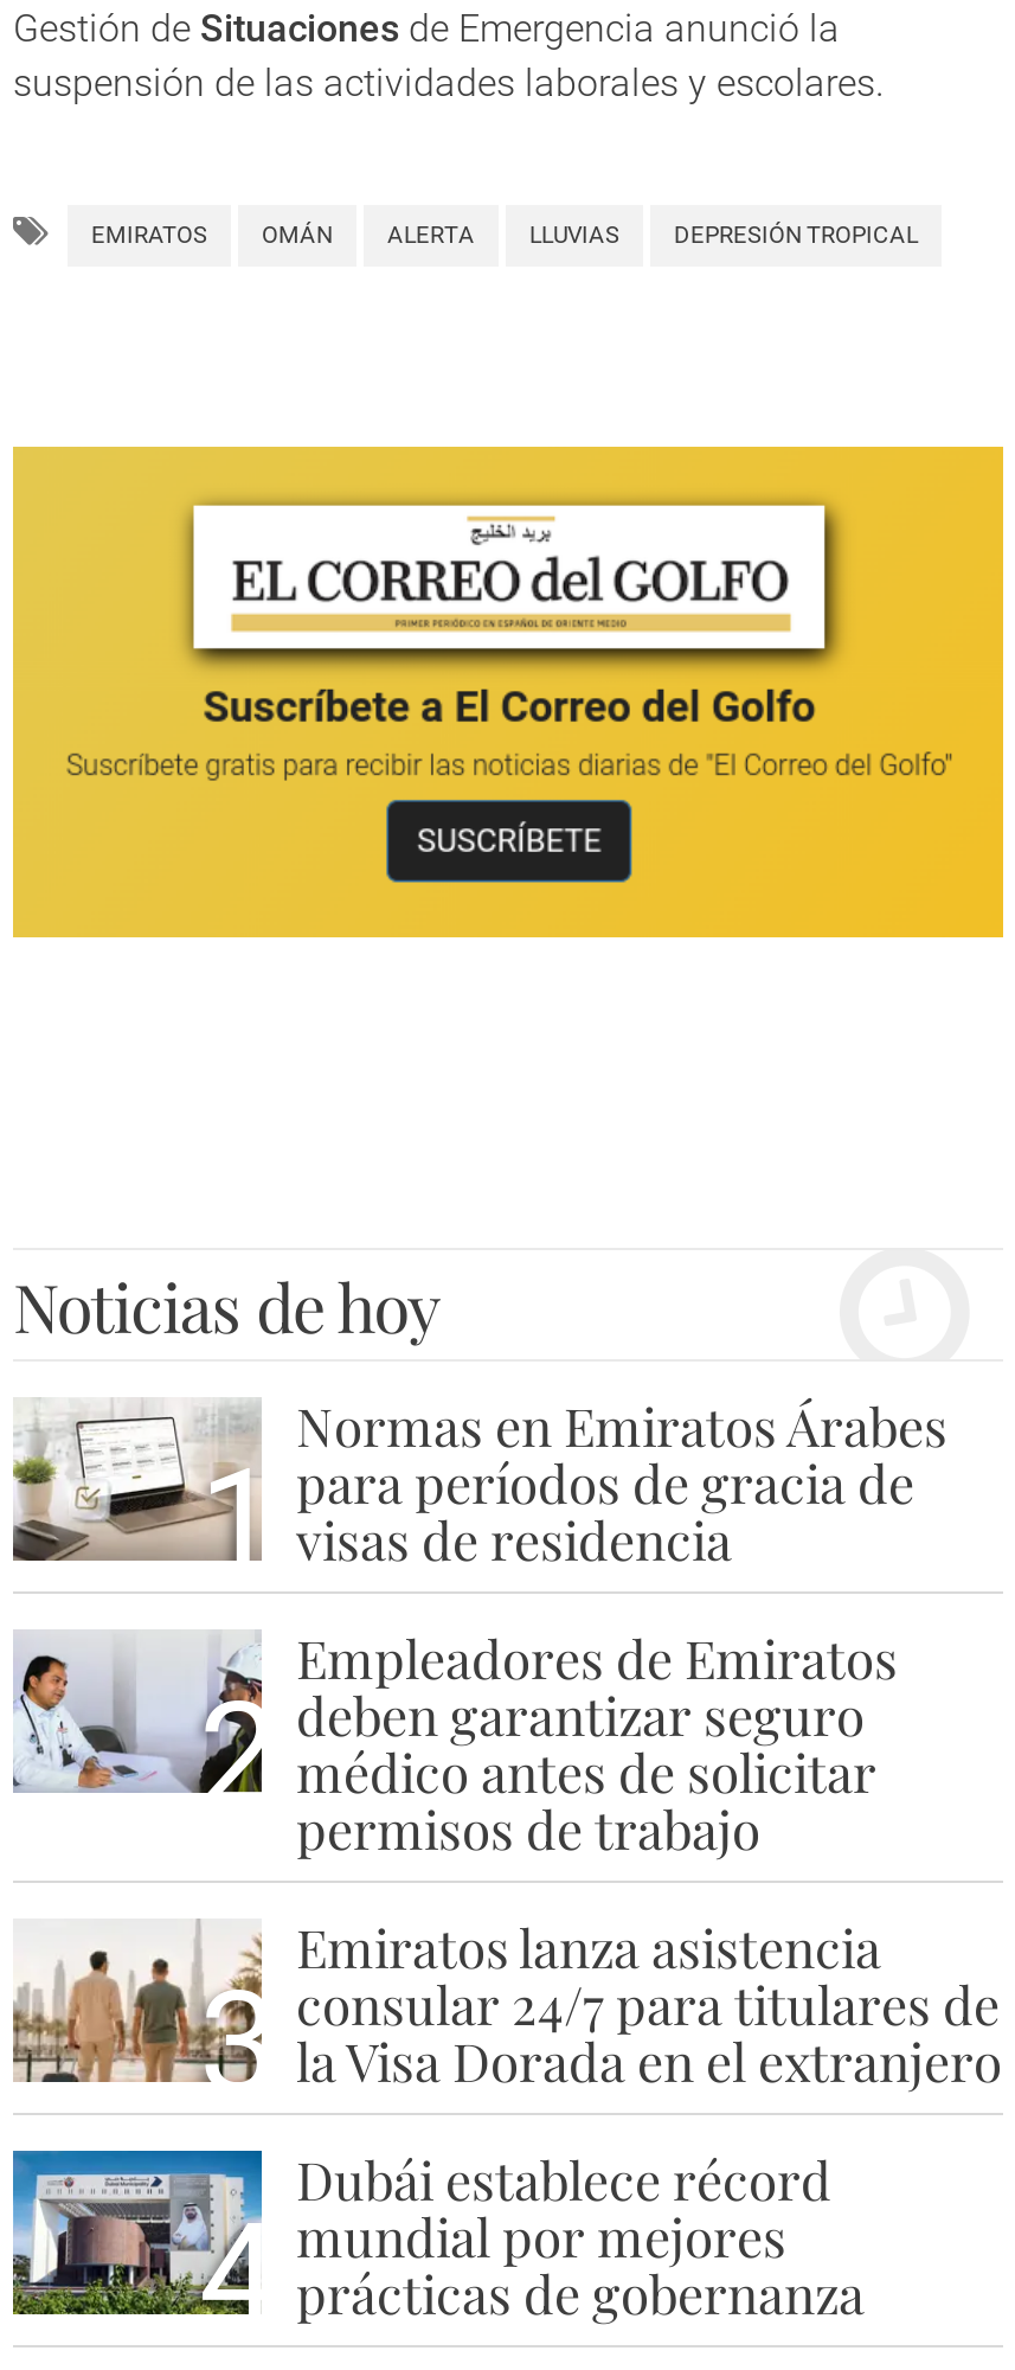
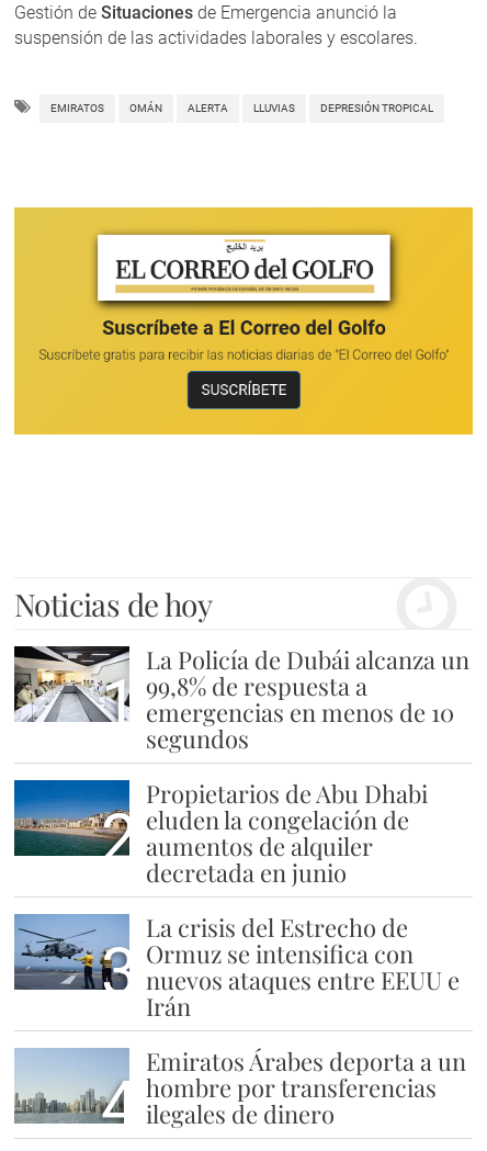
[11,1390,947,1575] [image] | Normas en Emiratos Árabes | para períodos de gracia de | visas de residencia -> [13,643,469,755] [image] | La Policía de Dubái alcanza un | 99,8% de respuesta a | emergencias en menos de 10 | segundos
[11,1622,898,1864] [image] | Empleadores de Emiratos | deben garantizar seguro | médico antes de solicitar | permisos de trabajo -> [13,777,427,889] [image] | Propietarios de Abu Dhabi | eluden la congelación de | aumentos de alquiler | decretada en junio
[11,1911,1002,2096] [image] | Emiratos lanza asistencia | consular 24/7 para titulares de | la Visa Dorada en el extranjero -> [13,911,459,1023] [image] | La crisis del Estrecho de | Ormuz se intensifica con | nuevos ataques entre EEUU e | Irán
[11,2143,865,2328] [image] | Dubái establece récord | mundial por mejores | prácticas de gobernanza -> [14,1045,466,1131] [image] | Emiratos Árabes deporta a un | hombre por transferencias | ilegales de dinero

